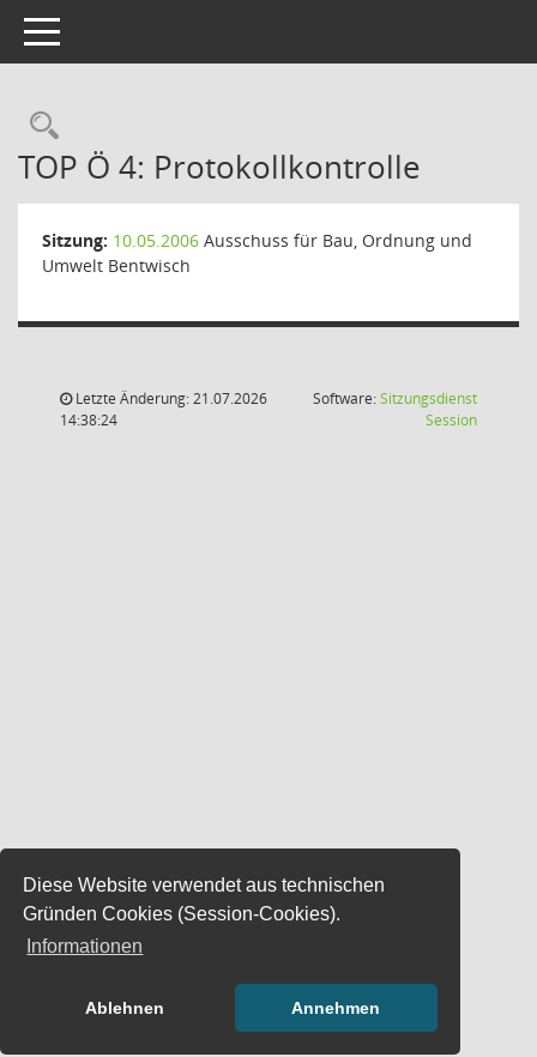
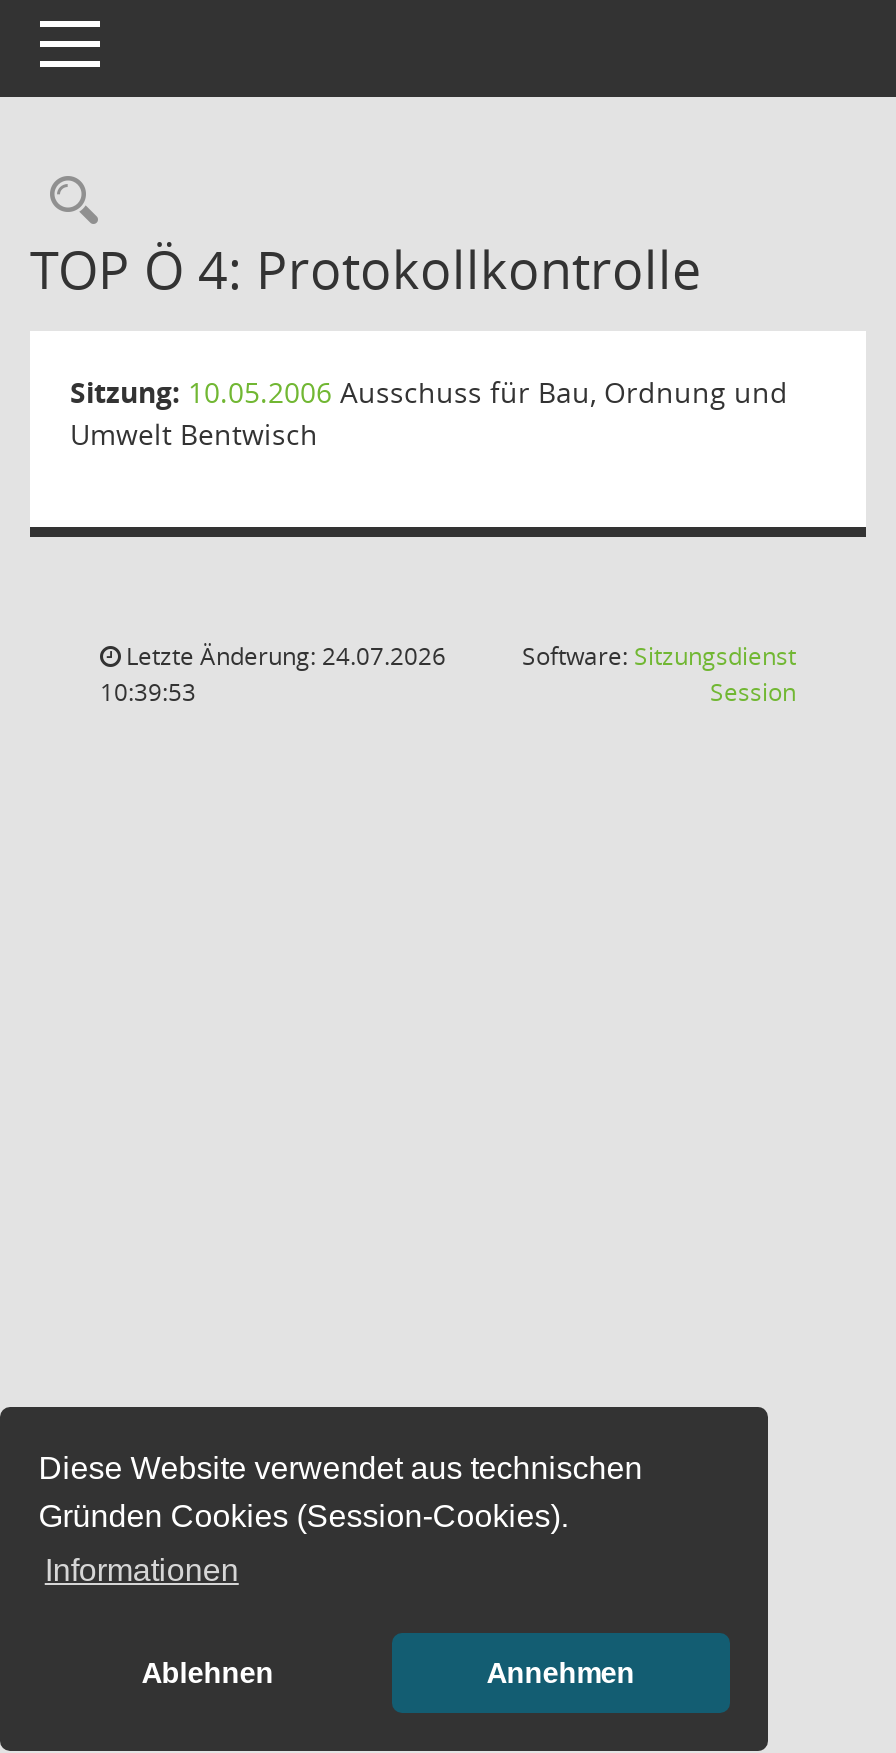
[72,388,267,409] Letzte Änderung: 21.07.2026 -> [120,639,446,673] Letzte Änderung: 24.07.2026
[60,410,117,430] 14:38:24 -> [100,675,196,709] 10:39:53

